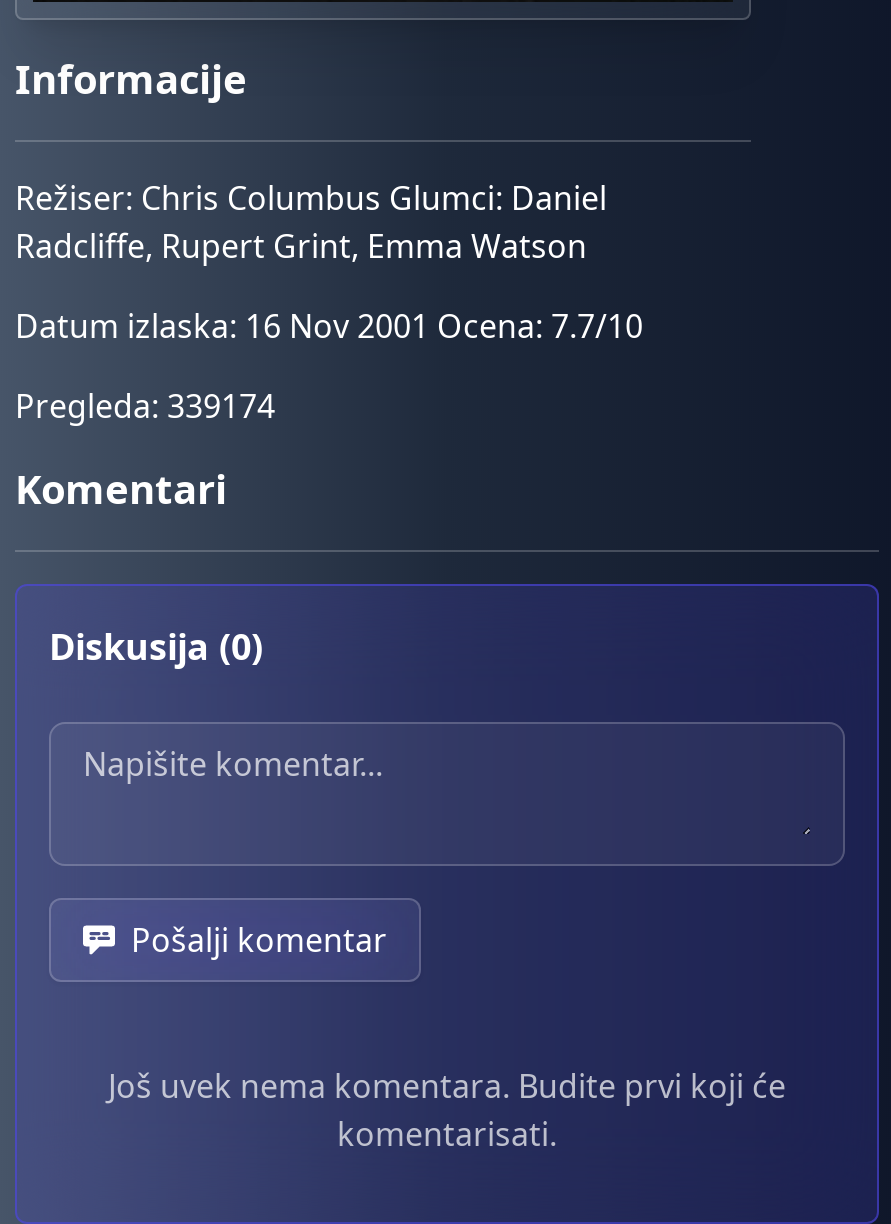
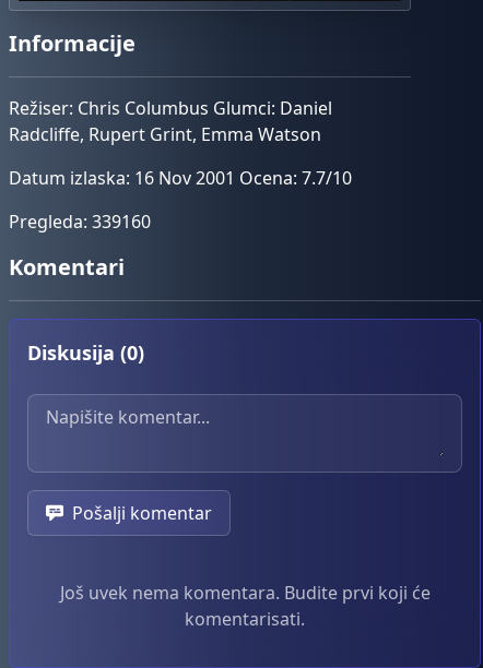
[15,385,275,429] Pregleda: 339174 -> [9,210,151,234] Pregleda: 339160

